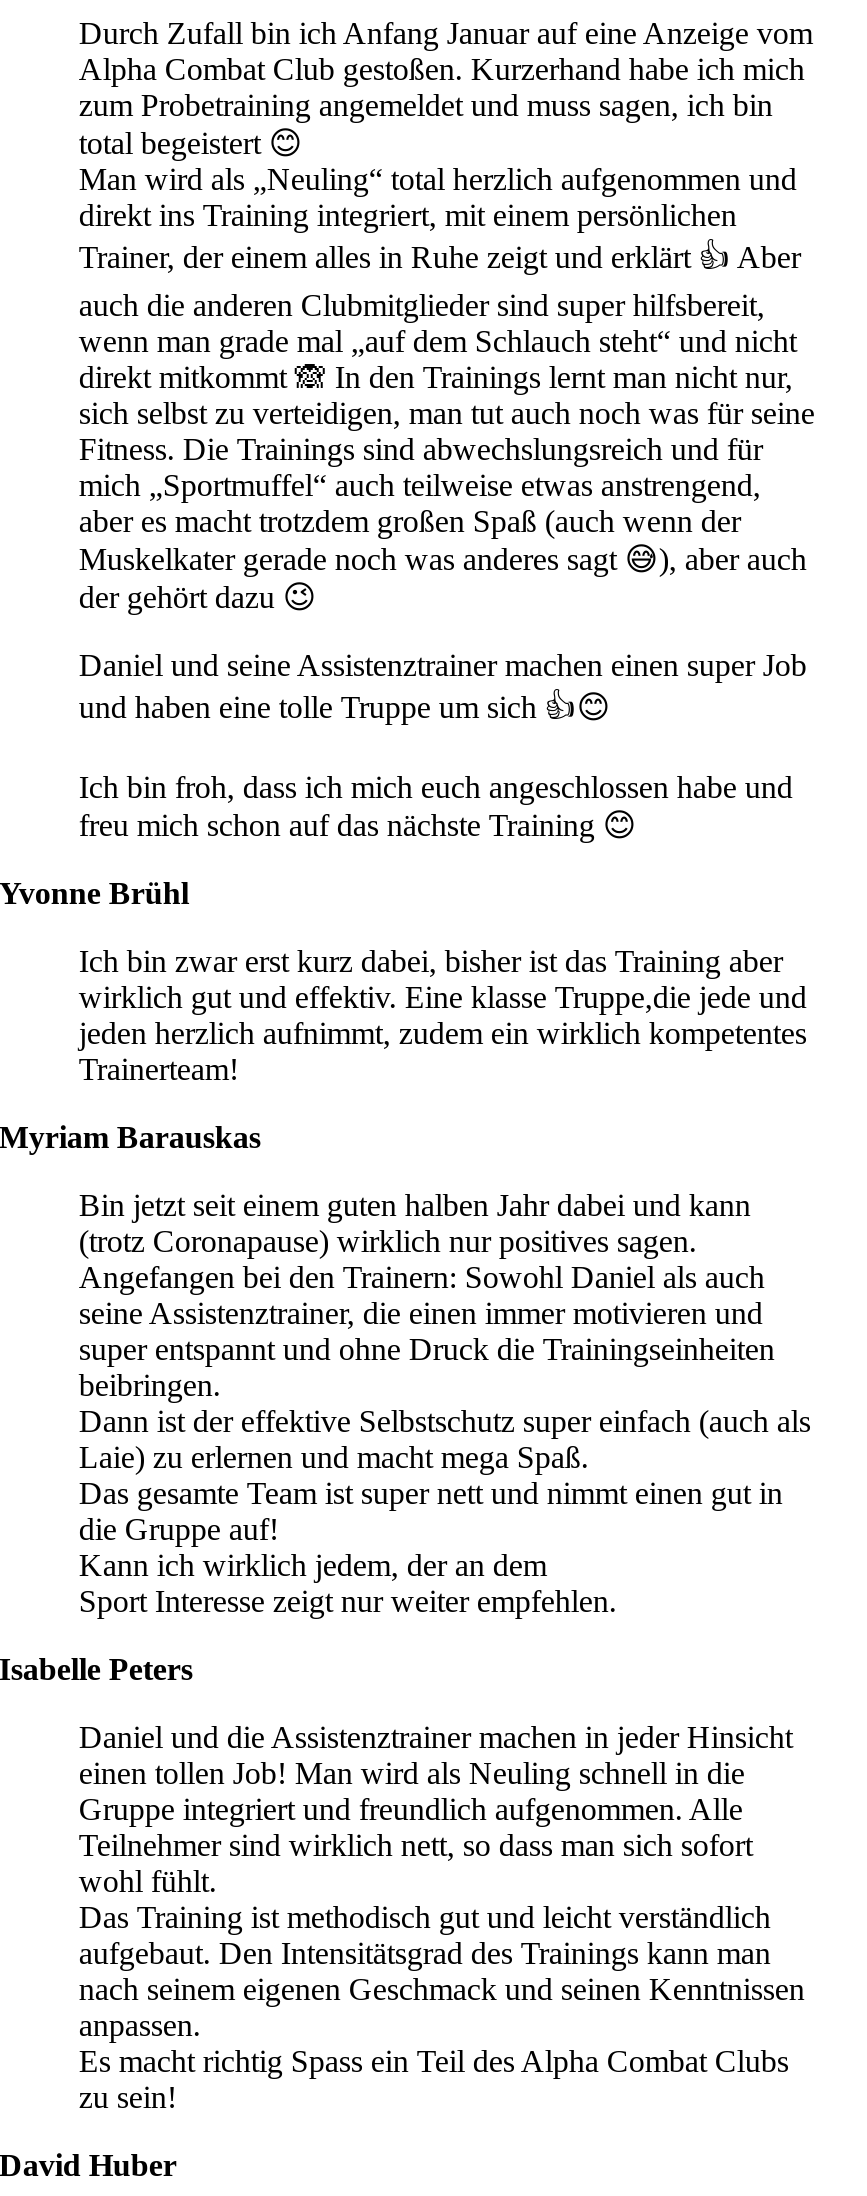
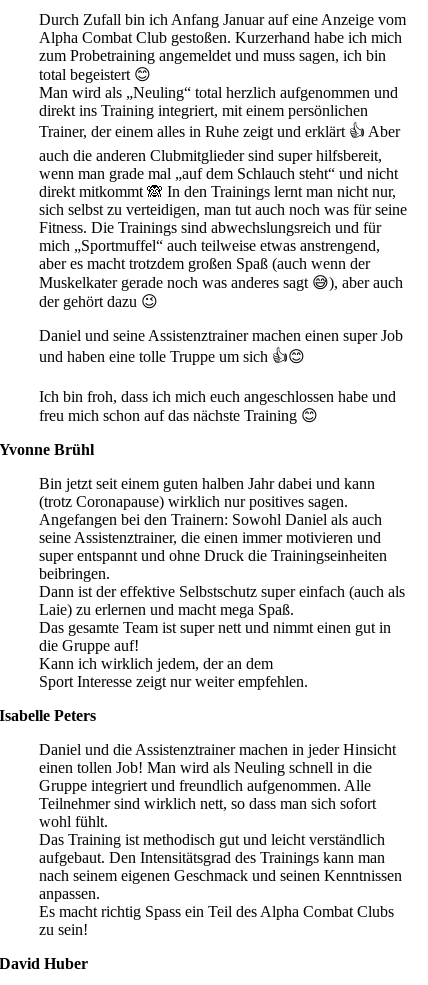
[0,943,807,1153] Ich bin zwar erst kurz dabei, bisher ist das Training aber | wirklich gut und effektiv. Eine klasse Truppe,die jede und | jeden herzlich aufnimmt, zudem ein wirklich kompetentes | Trainerteam! | Myriam Barauskas -> none

